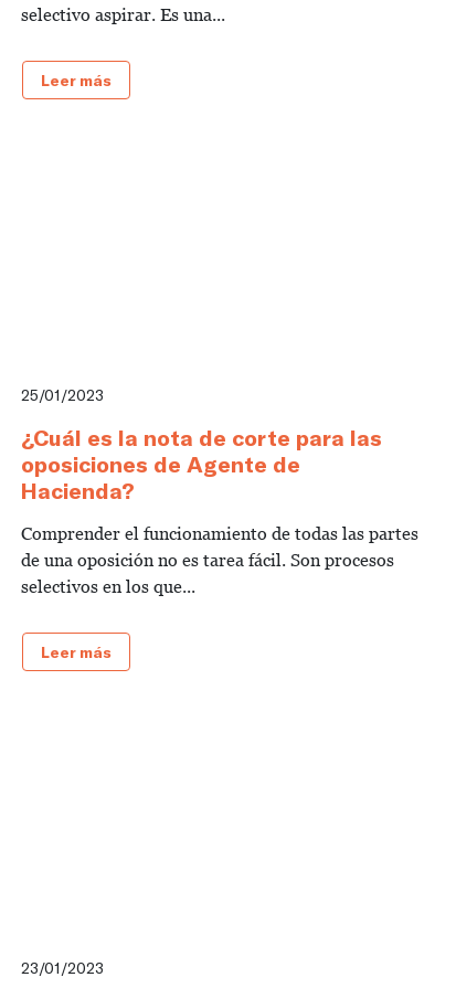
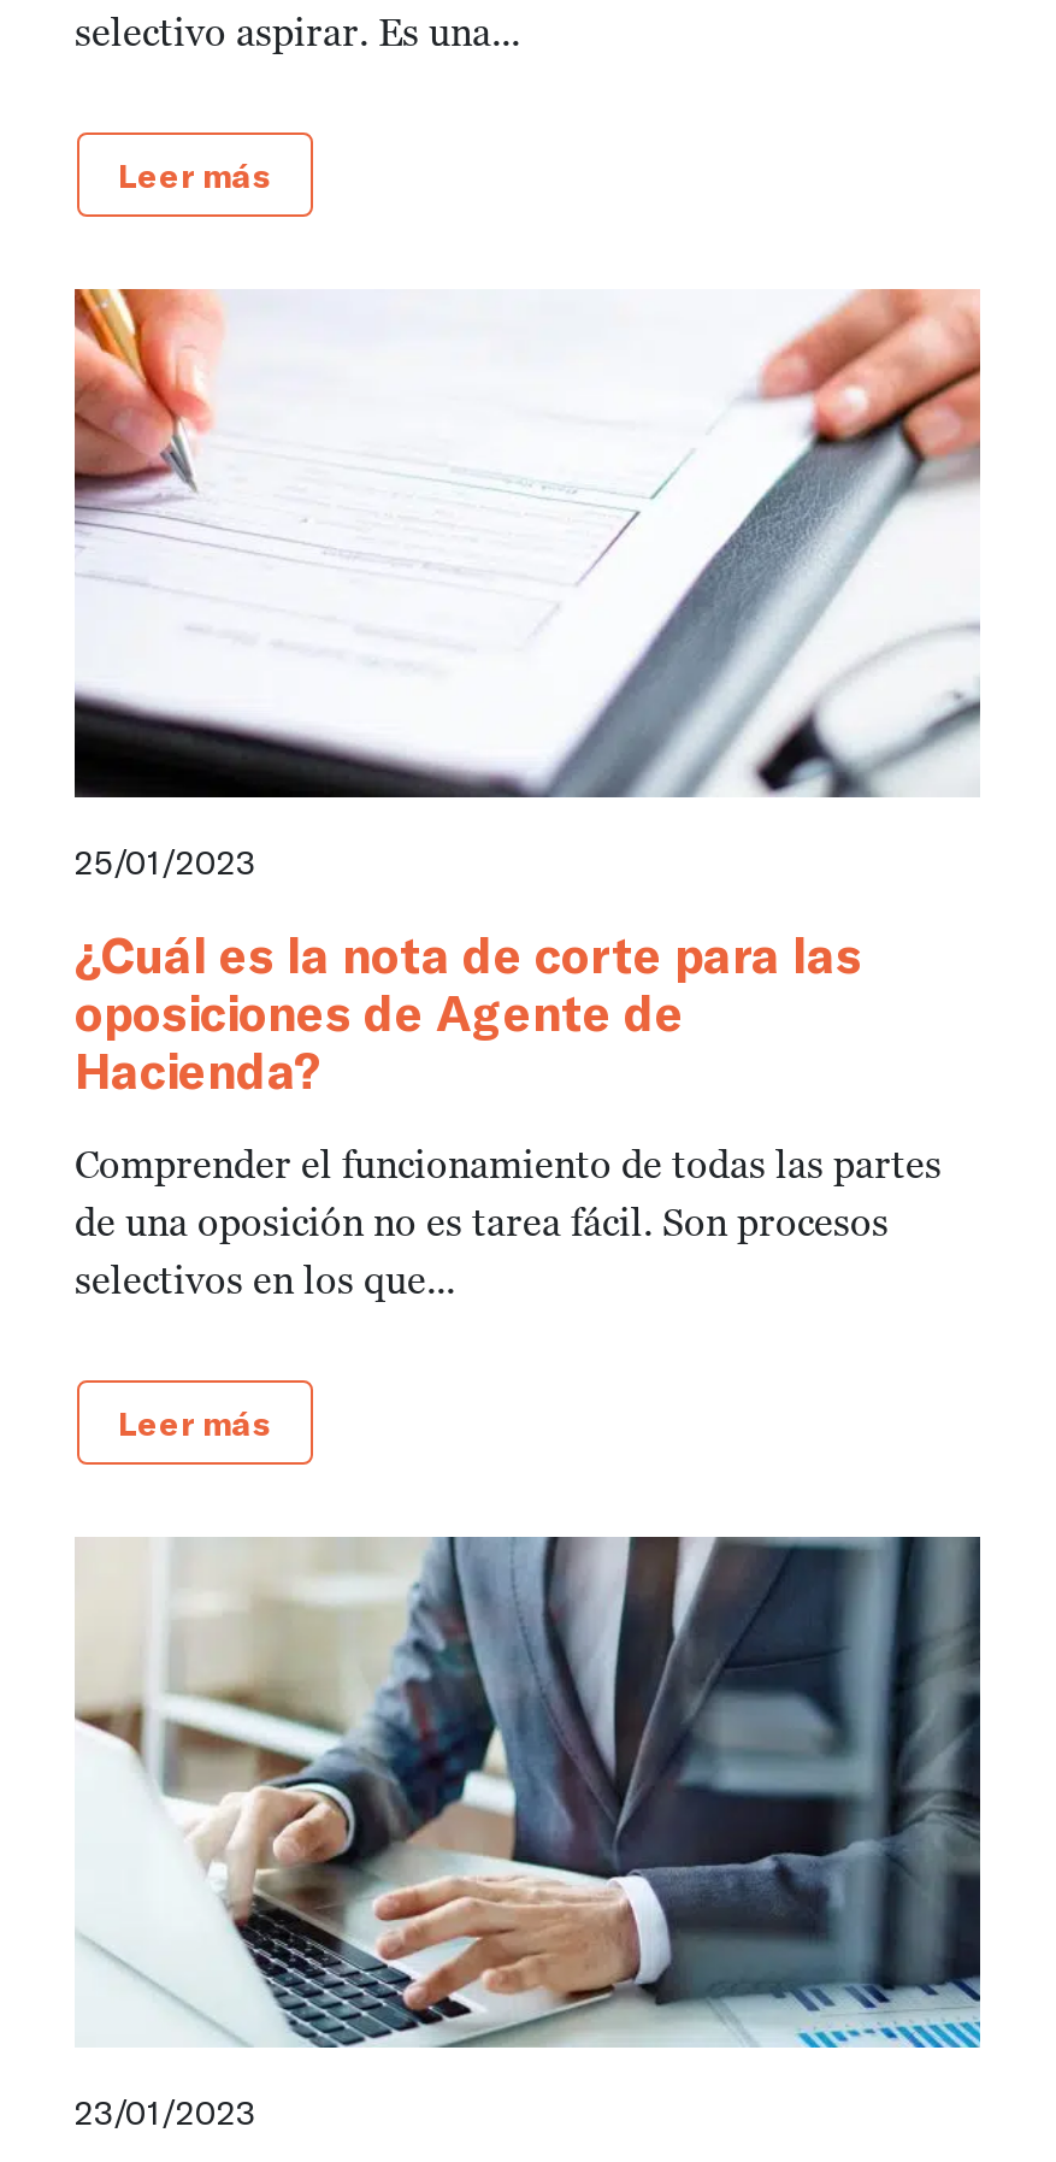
none -> [72,287,983,800] [image]
none -> [72,1534,983,2050] [image]

